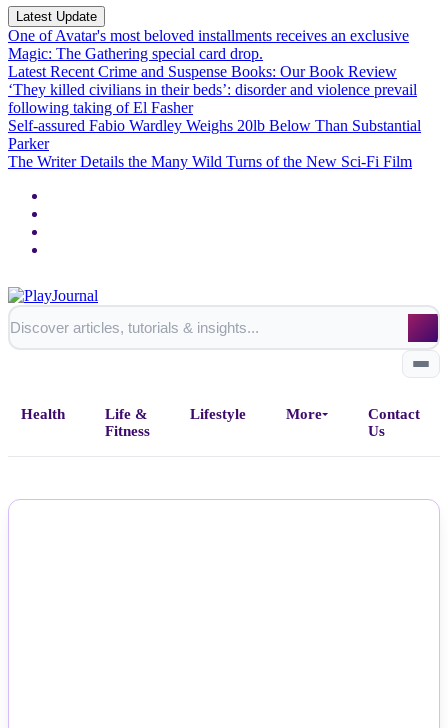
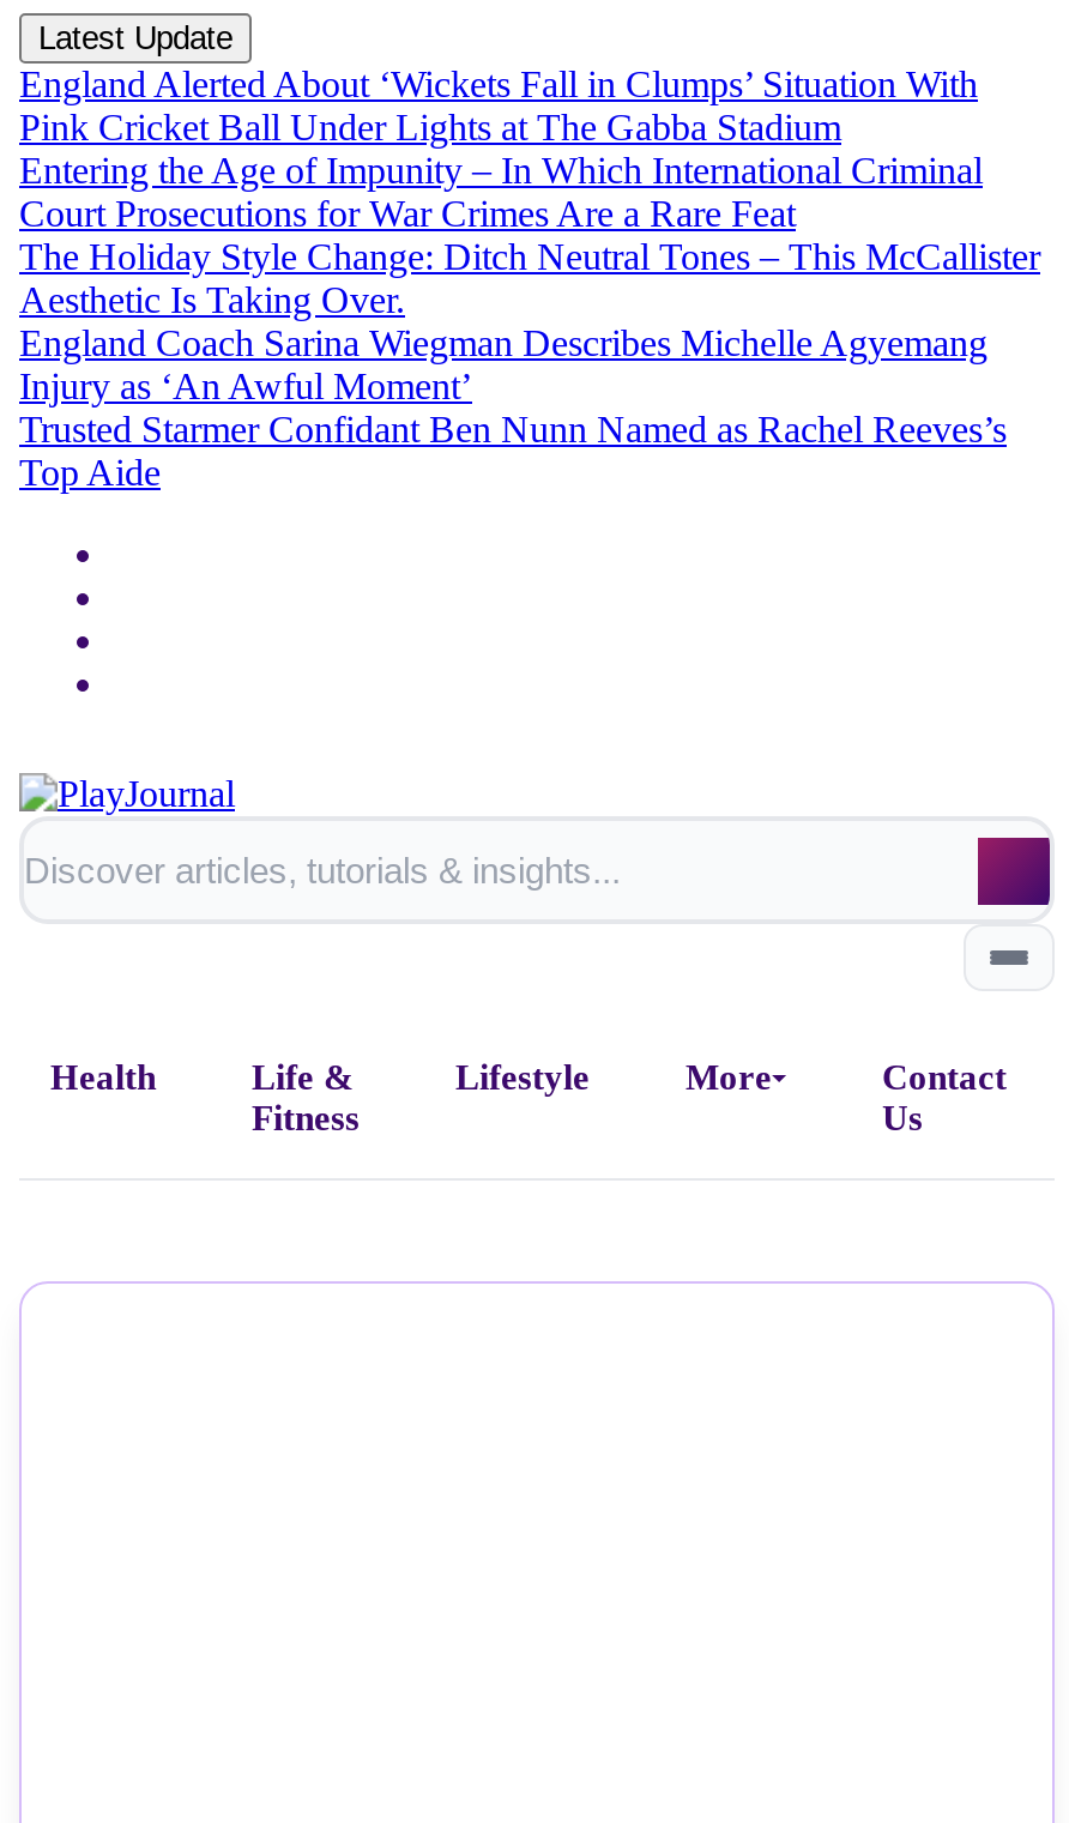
[8,27,421,170] One of Avatar's most beloved installments receives an exclusive | Magic: The Gathering special card drop. | Latest Recent Crime and Suspense Books: Our Book Review | ‘They killed civilians in their beds’: disorder and violence prevail | following taking of El Fasher | Self-assured Fabio Wardley Weighs 20lb Below Than Substantial | Parker | The Writer Details the Many Wild Turns of the New Sci-Fi Film -> [19,64,1040,493] England Alerted About ‘Wickets Fall in Clumps’ Situation With | Pink Cricket Ball Under Lights at The Gabba Stadium | Entering the Age of Impunity – In Which International Criminal | Court Prosecutions for War Crimes Are a Rare Feat | The Holiday Style Change: Ditch Neutral Tones – This McCallister | Aesthetic Is Taking Over. | England Coach Sarina Wiegman Describes Michelle Agyemang | Injury as ‘An Awful Moment’ | Trusted Starmer Confidant Ben Nunn Named as Rachel Reeves’s | Top Aide

